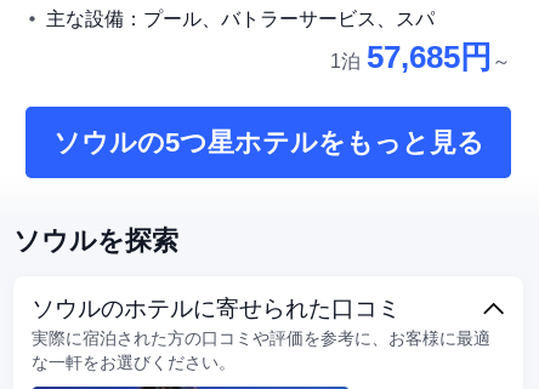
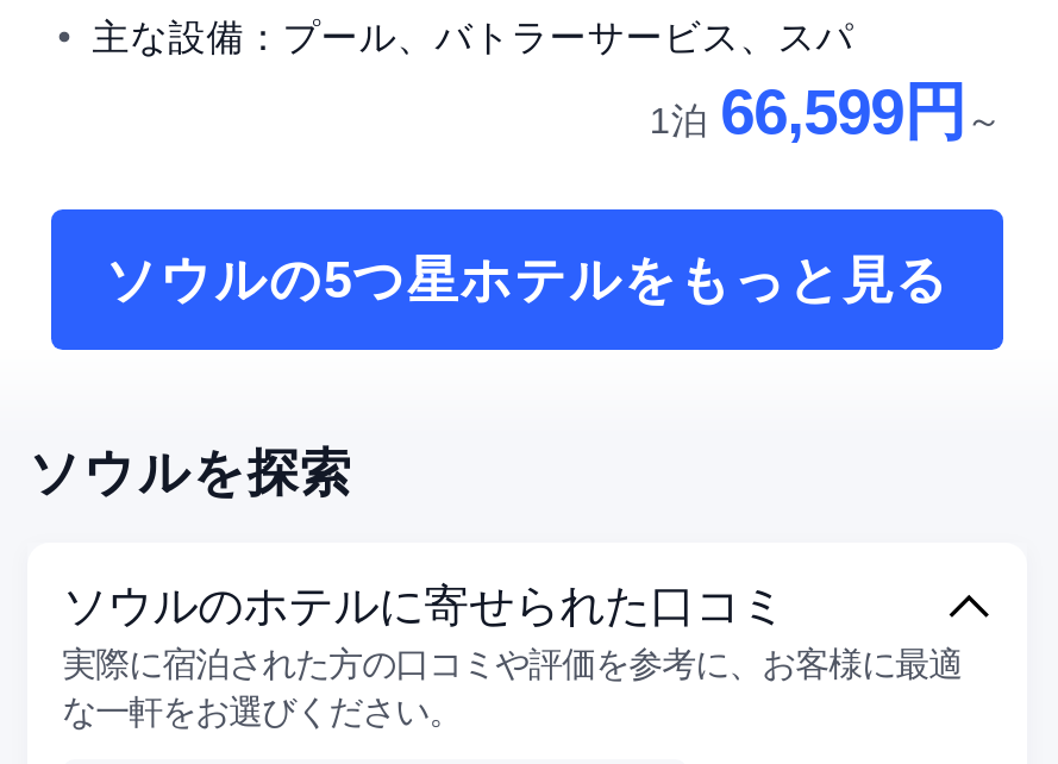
[331,39,511,75] 1泊 57,685円～ -> [649,77,1003,148] 1泊 66,599円～

